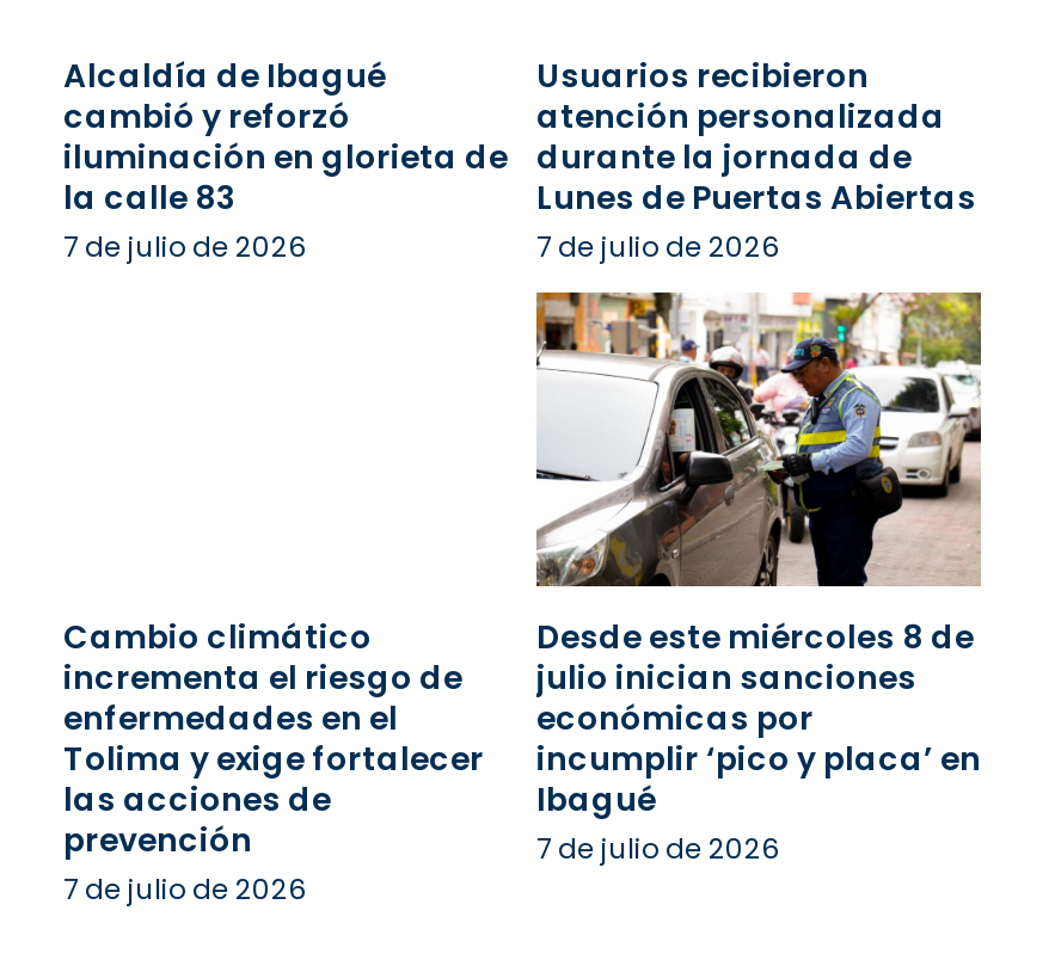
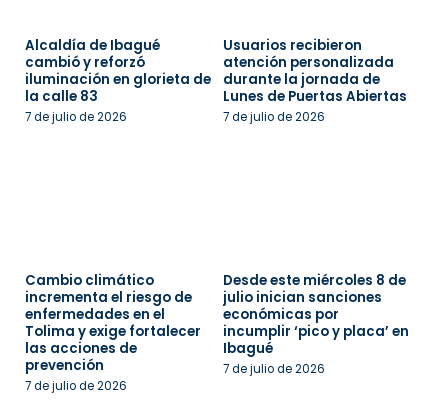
[534,290,983,589] [image] -> none

